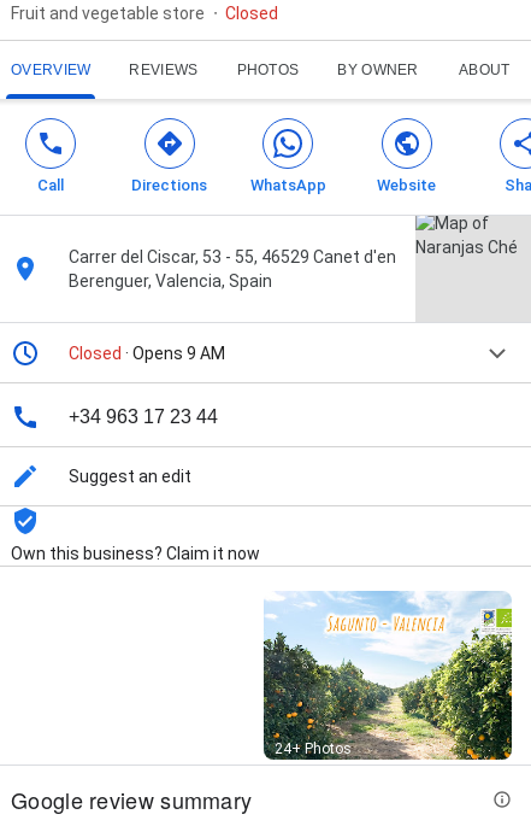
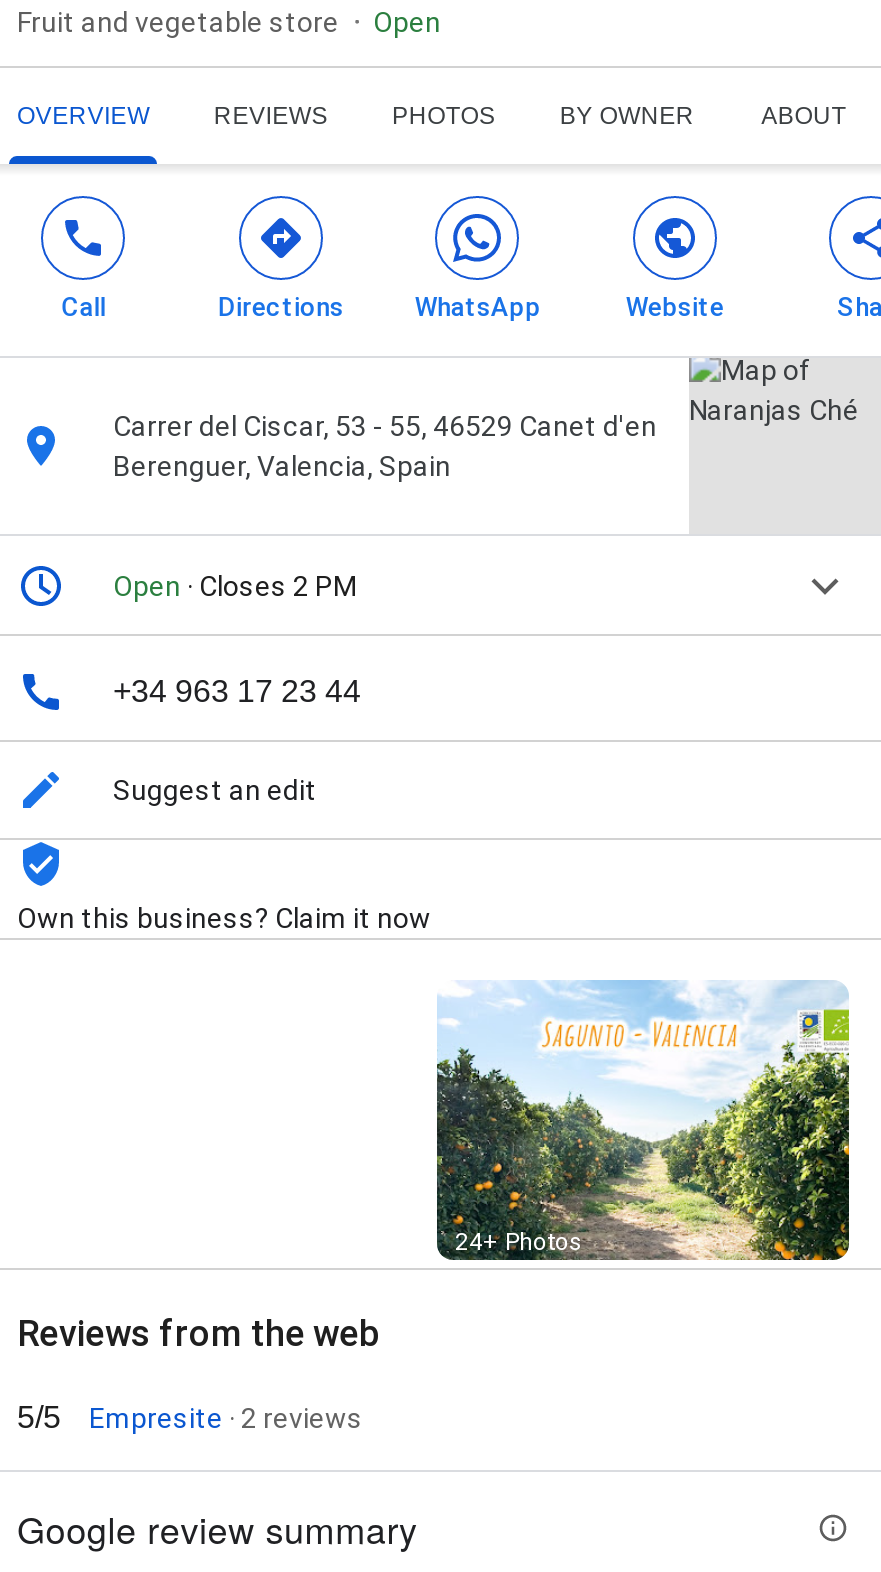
[225,4,278,23] Closed -> [373,6,441,38] Open
[69,344,225,363] Closed · Opens 9 AM -> [113,570,357,602] Open · Closes 2 PM
none -> [17,1312,379,1434] Reviews from the web | 5/5 | Empresite · 2 reviews

